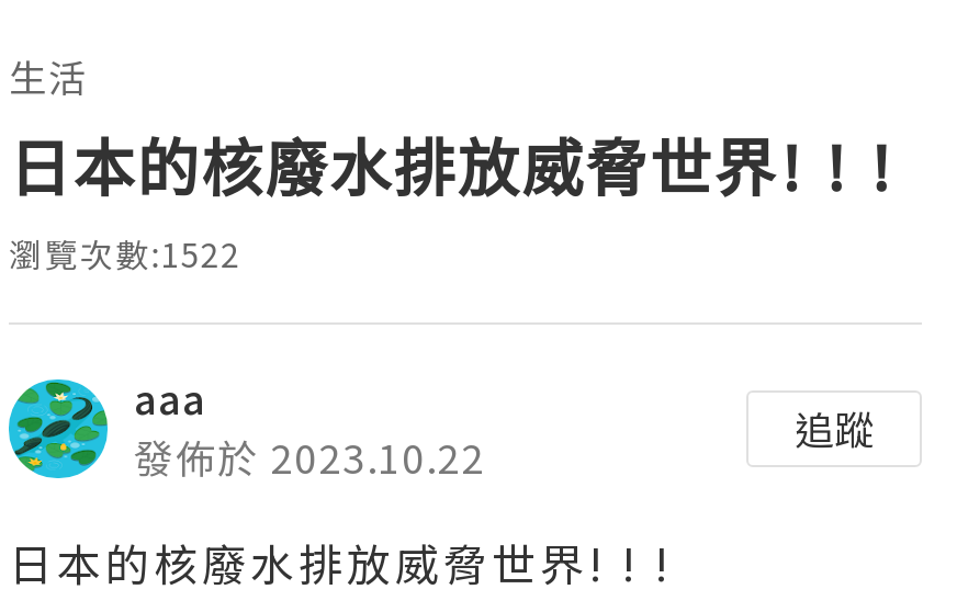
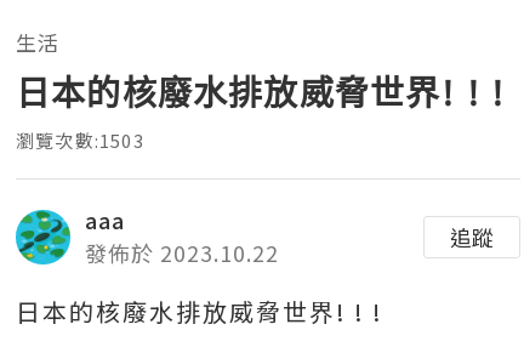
[9,231,241,277] 瀏覽次數:1522 -> [16,128,144,153] 瀏覽次數:1503

